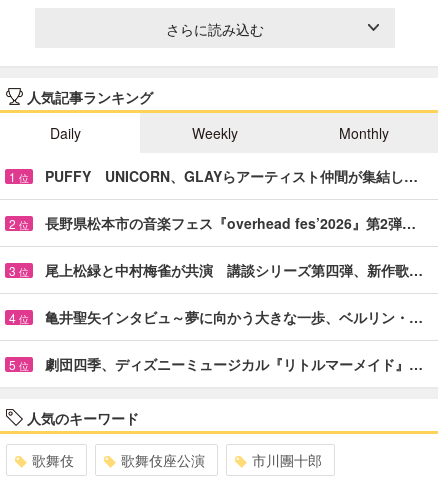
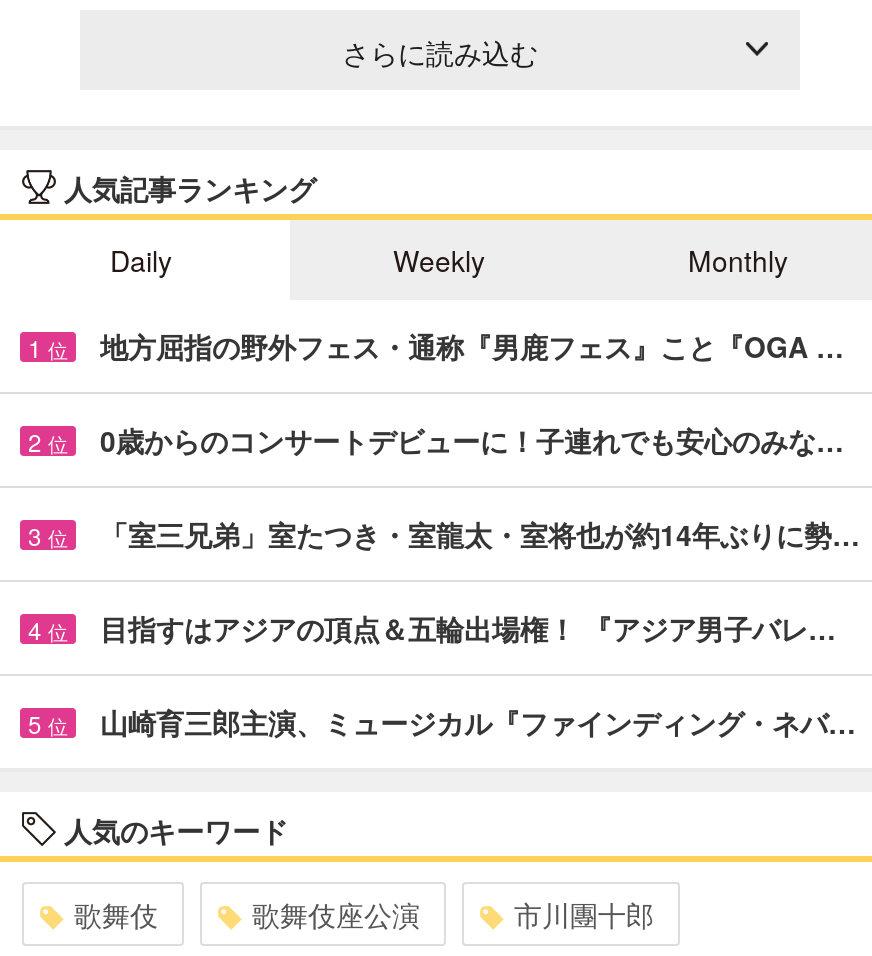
[45,166,418,186] PUFFY UNICORN、GLAYらアーティスト仲間が集結し… -> [100,326,844,366] 地方屈指の野外フェス・通称『男鹿フェス』こと『OGA …
[45,213,416,233] 長野県松本市の音楽フェス『overhead fes’2026』第2弾… -> [100,420,844,460] 0歳からのコンサートデビューに！子連れでも安心のみな…
[45,260,423,280] 尾上松緑と中村梅雀が共演 講談シリーズ第四弾、新作歌… -> [100,514,860,554] 「室三兄弟」室たつき・室龍太・室将也が約14年ぶりに勢…
[45,307,423,327] 亀井聖矢インタビュ～夢に向かう大きな一歩、ベルリン・… -> [100,608,836,648] 目指すはアジアの頂点＆五輪出場権！ 『アジア男子バレ…
[45,354,423,374] 劇団四季、ディズニーミュージカル『リトルマーメイド』… -> [100,702,856,742] 山崎育三郎主演、ミュージカル『ファインディング・ネバ…

